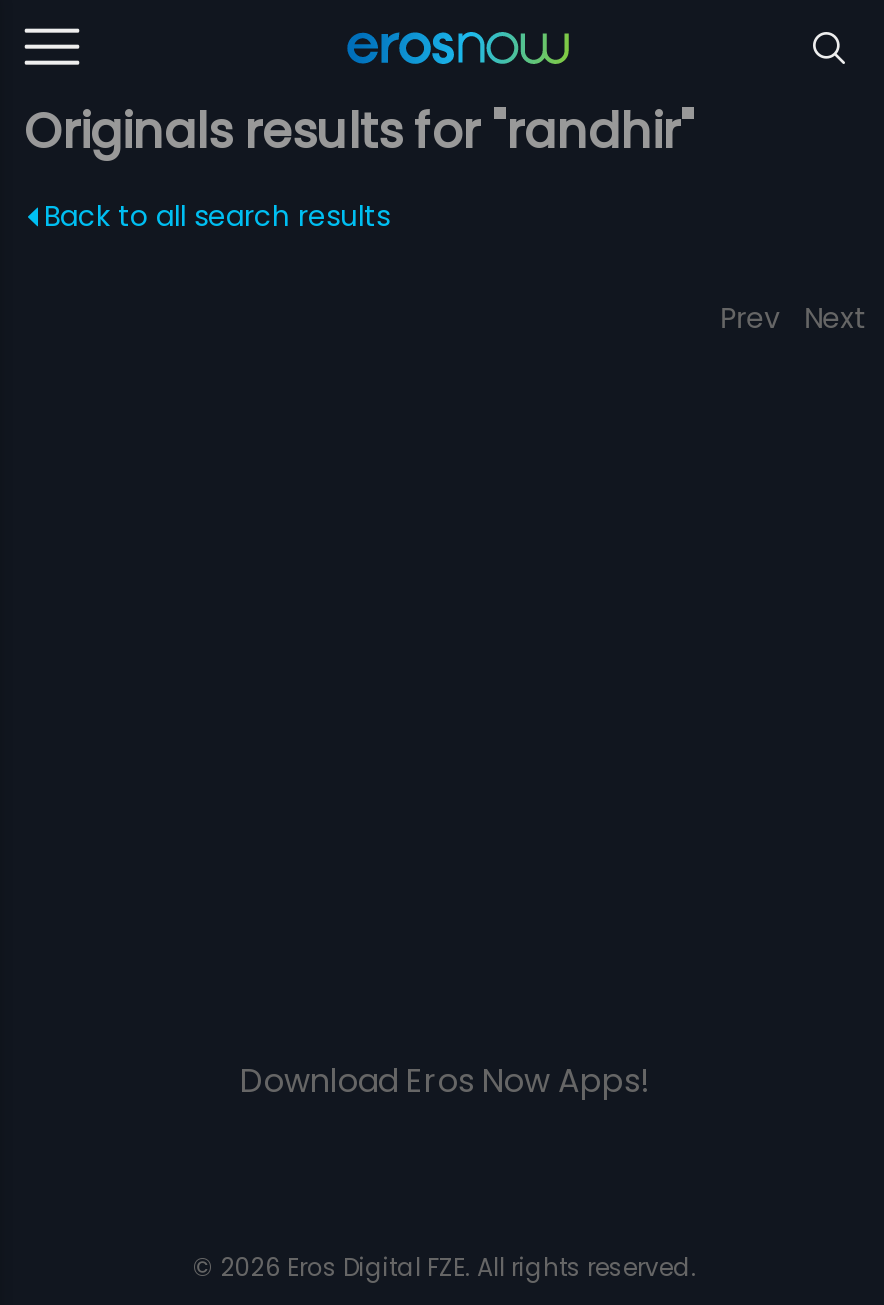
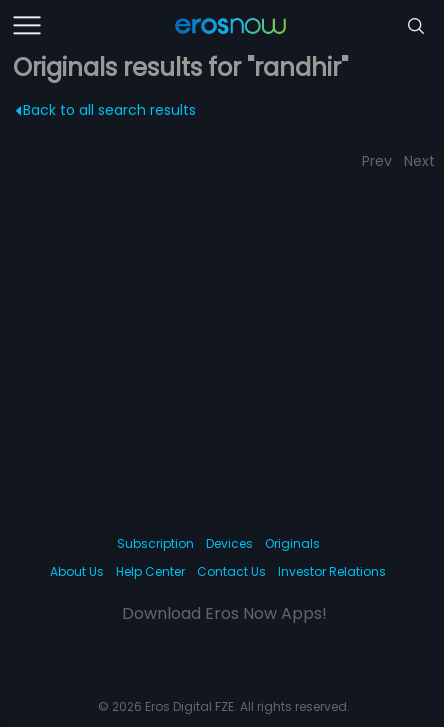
none -> [50,535,386,580] Subscription | Devices | Originals | About Us | Help Center | Contact Us | Investor Relations

